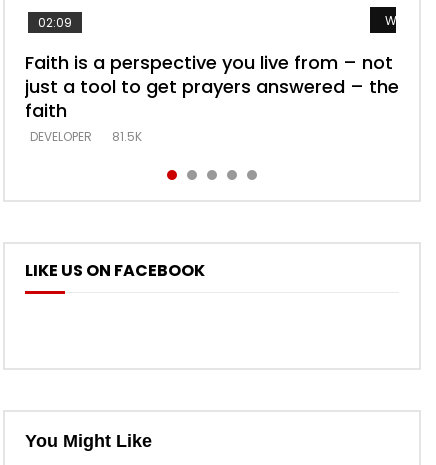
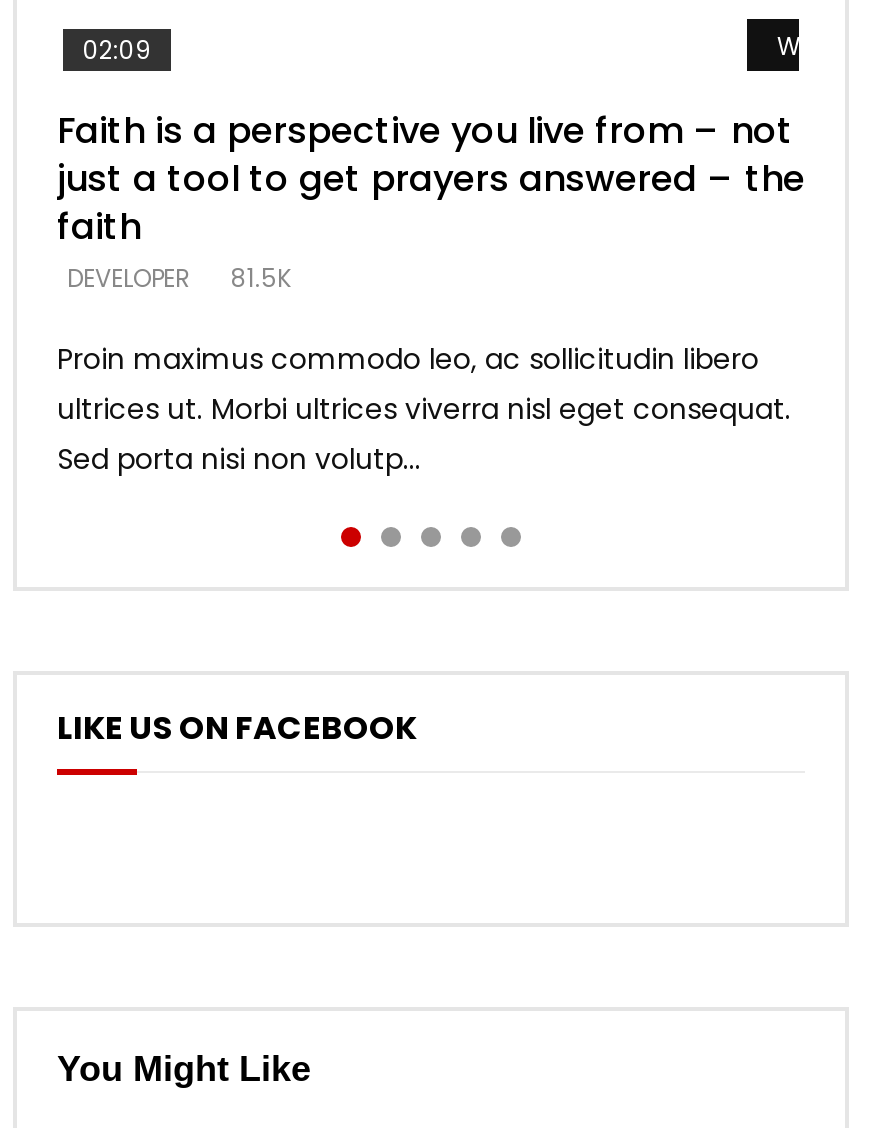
none -> [57,340,791,480] Proin maximus commodo leo, ac sollicitudin libero | ultrices ut. Morbi ultrices viverra nisl eget consequat. | Sed porta nisi non volutp...

